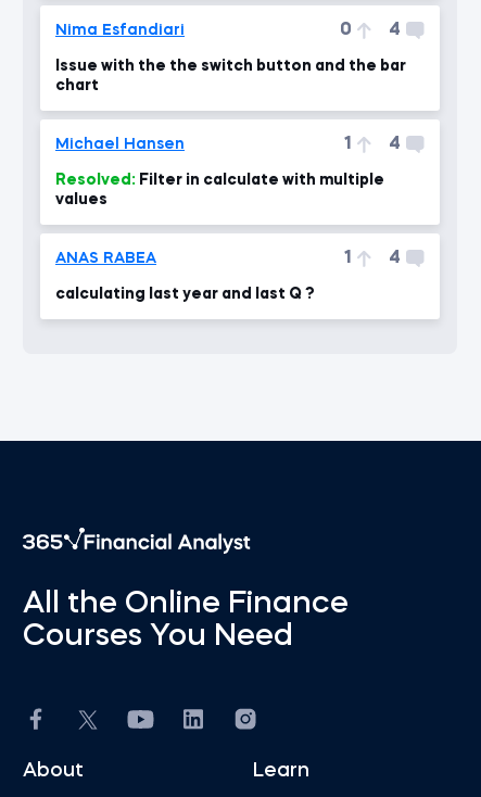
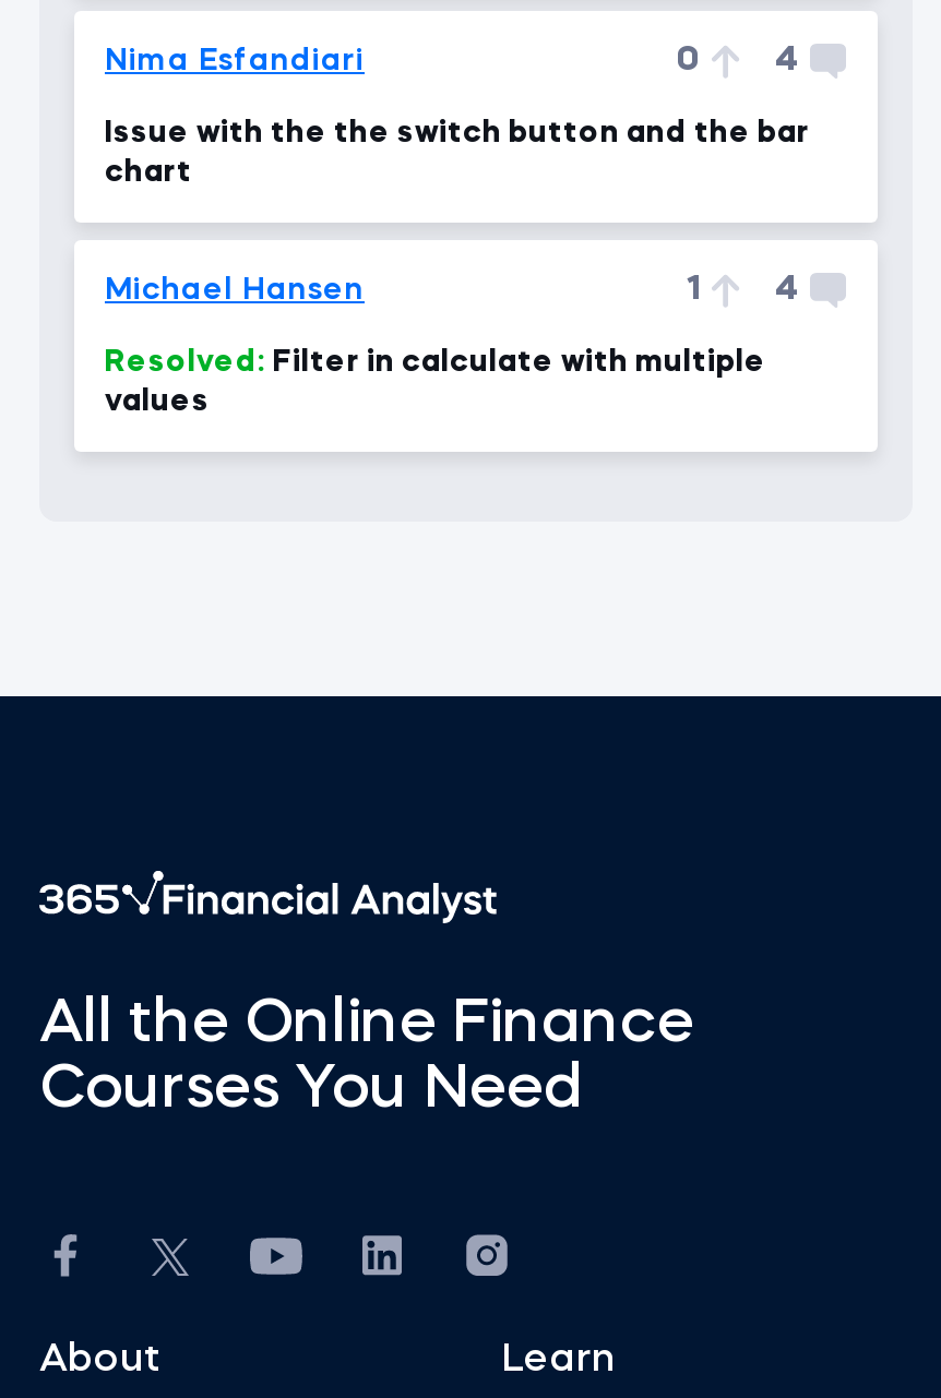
[55,250,405,302] ANAS RABEA | 1 | 4 | calculating last year and last Q ? -> none

